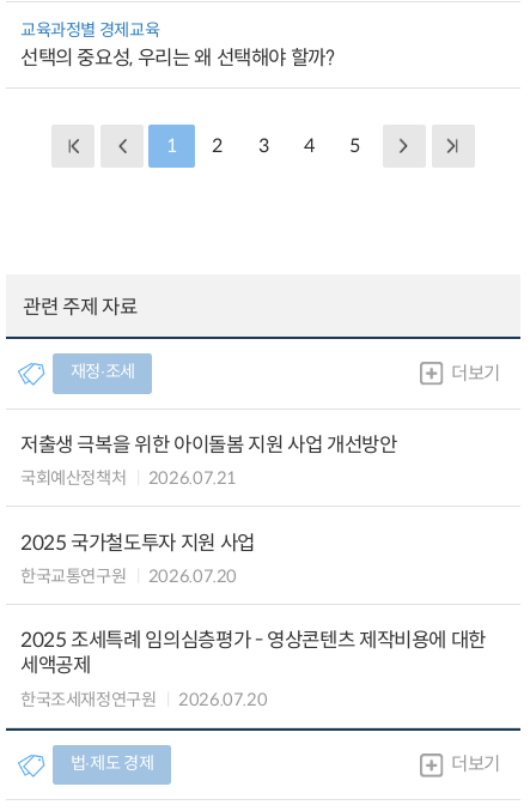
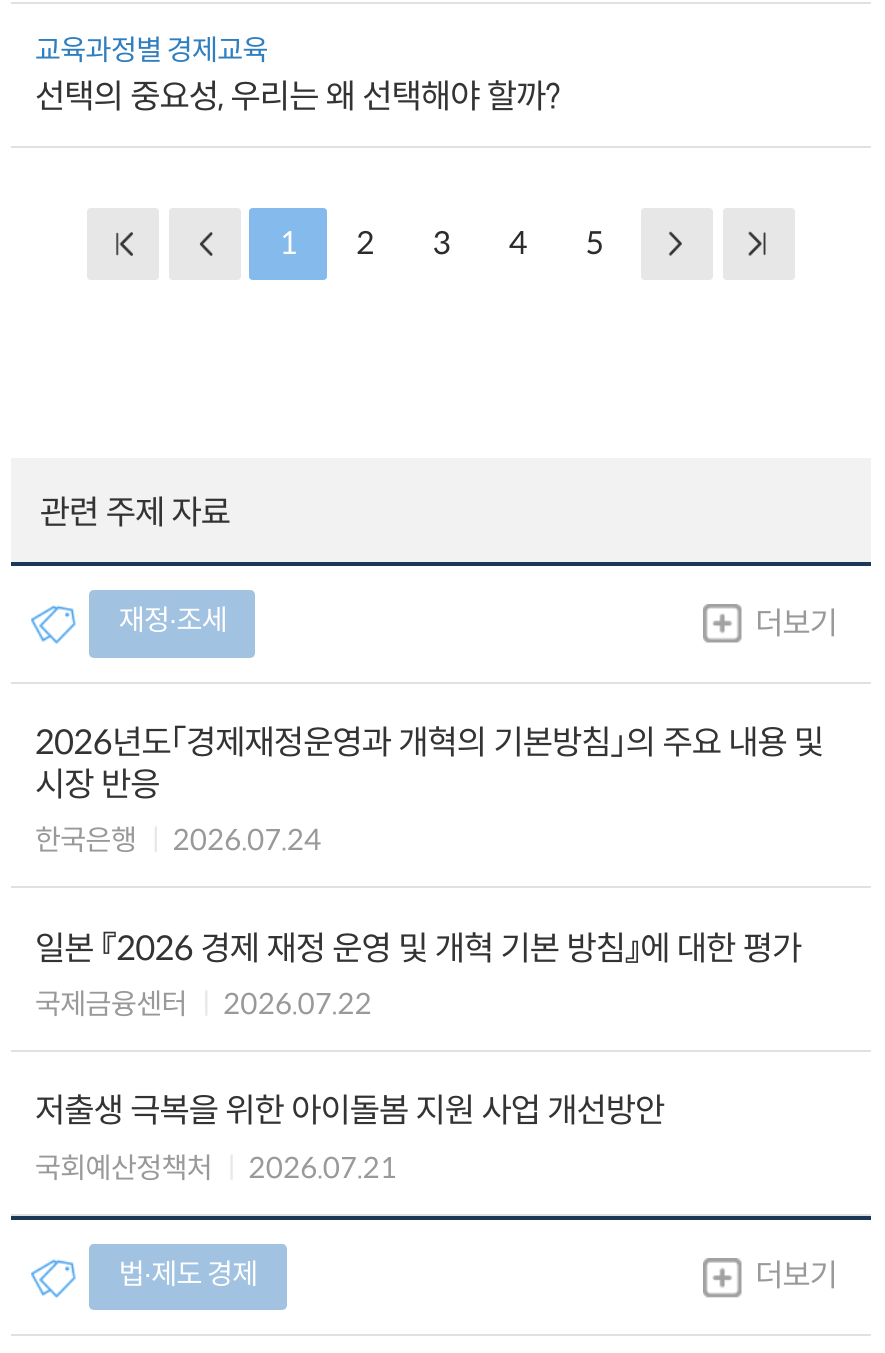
none -> [35,721,823,1022] 2026년도「경제재정운영과 개혁의 기본방침」의 주요 내용 및 | 시장 반응 | 한국은행 | 2026.07.24 | 일본 『2026 경제 재정 운영 및 개혁 기본 방침』에 대한 평가 | 국제금융센터 | 2026.07.22
moved [20,432,397,489] -> [35,1091,664,1185]: 저출생 극복을 위한 아이돌봄 지원 사업 개선방안 | 국회예산정책처 | 2026.07.21
[20,530,486,710] 2025 국가철도투자 지원 사업 | 한국교통연구원 | 2026.07.20 | 2025 조세특례 임의심층평가 - 영상콘텐츠 제작비용에 대한 | 세액공제 | 한국조세재정연구원 | 2026.07.20 -> none

